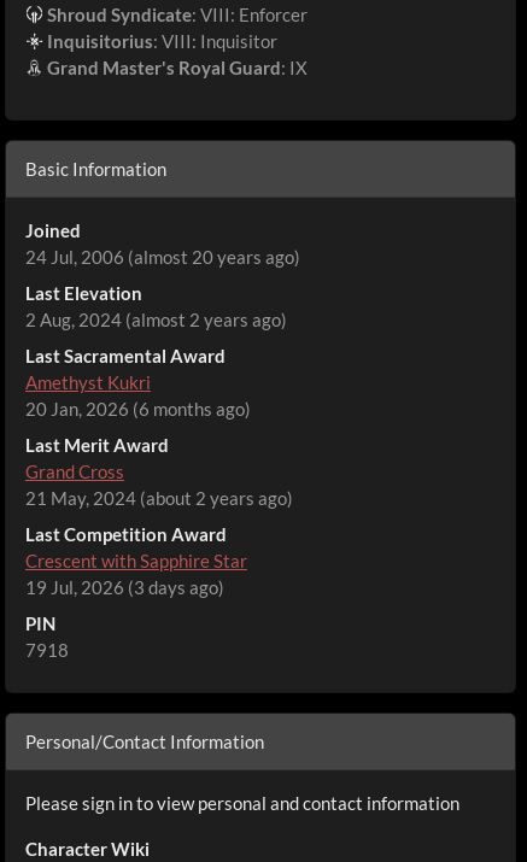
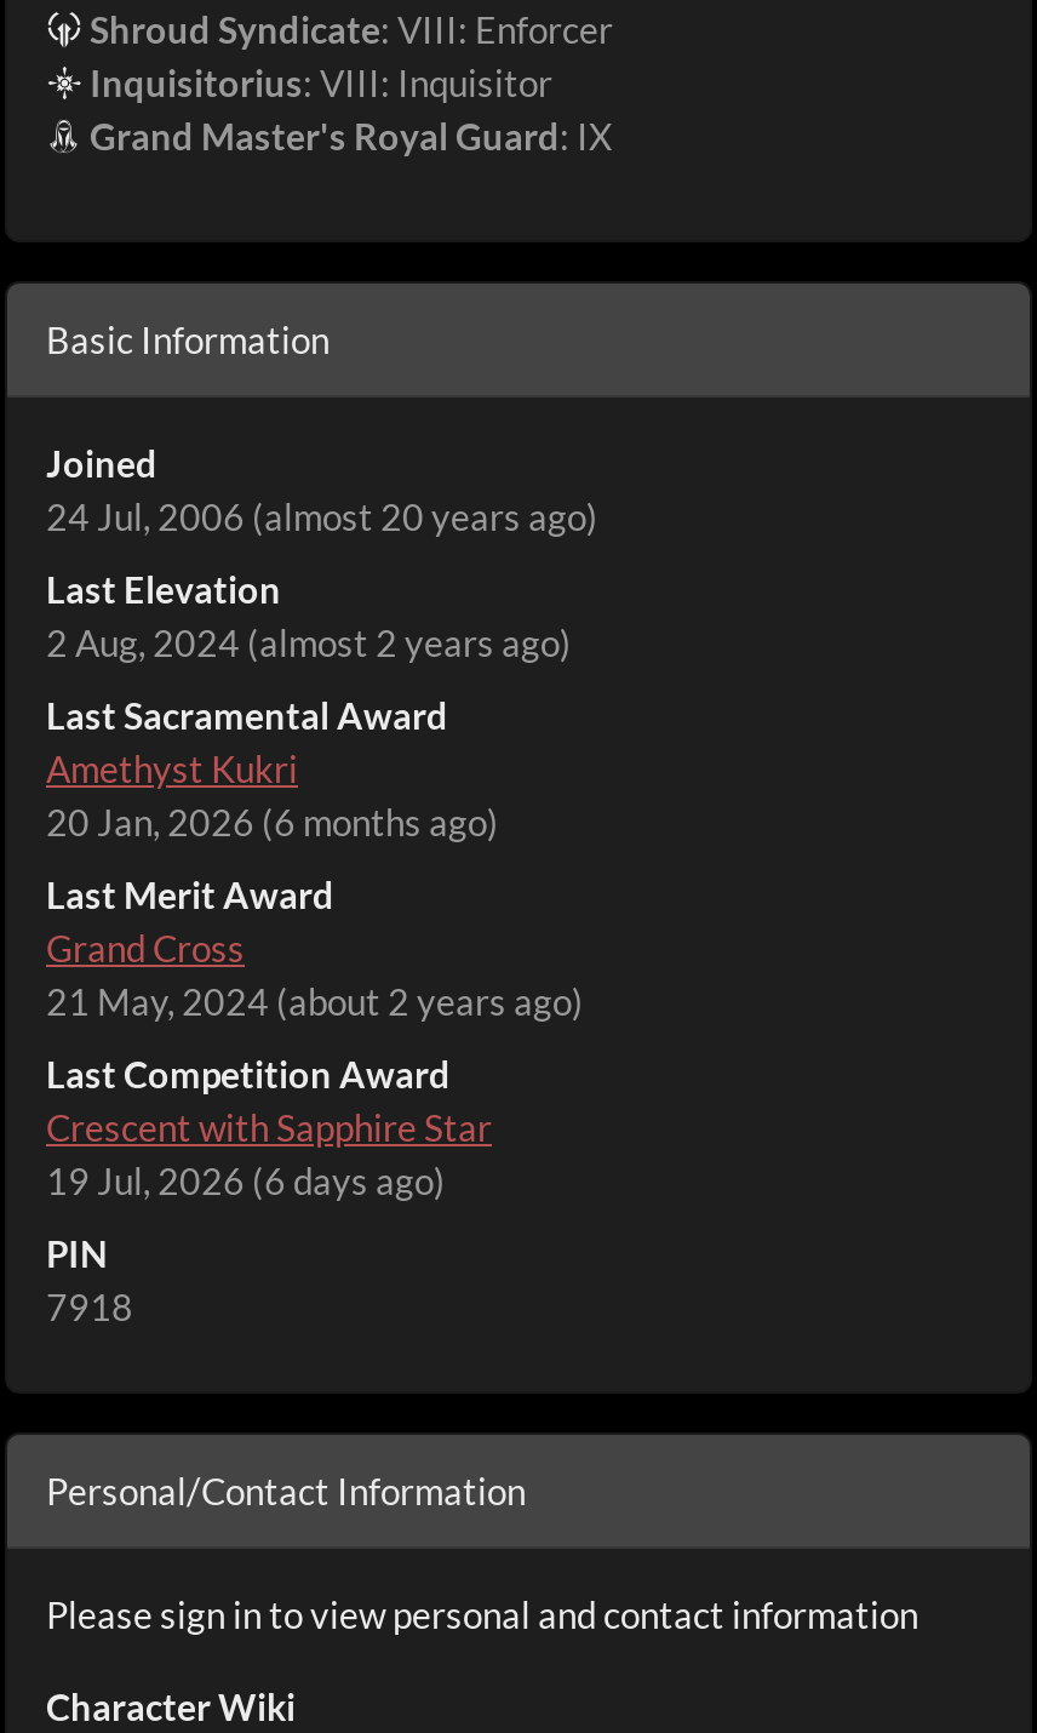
[25,576,224,598] 19 Jul, 2026 (3 days ago) -> [46,1158,446,1201] 19 Jul, 2026 (6 days ago)

